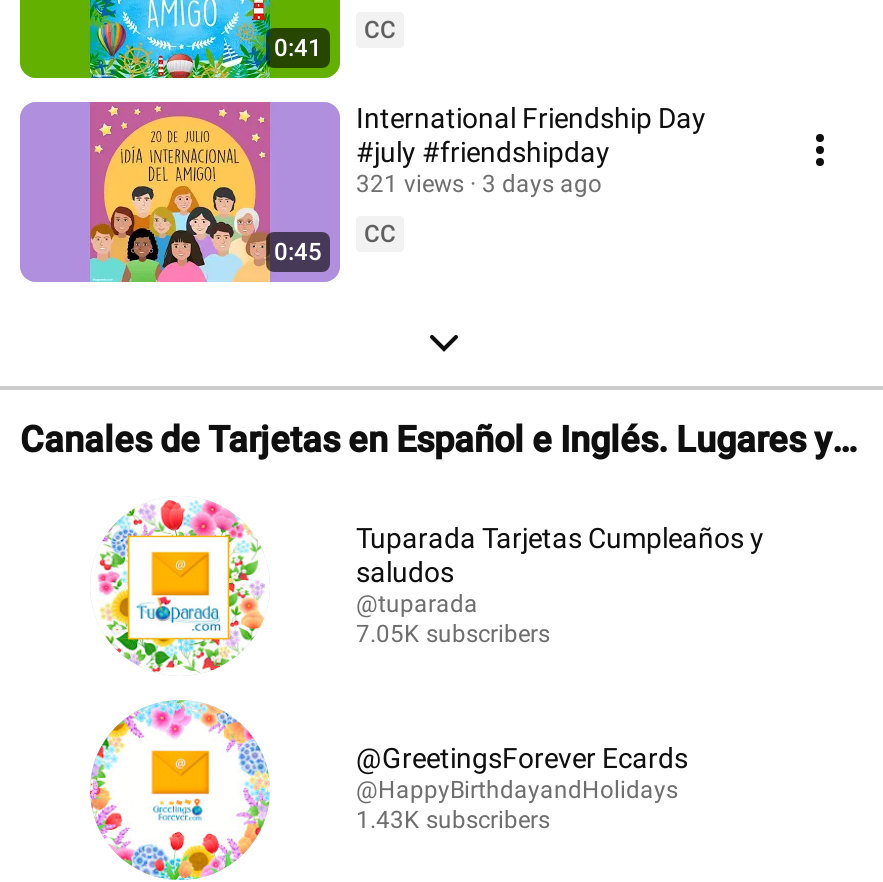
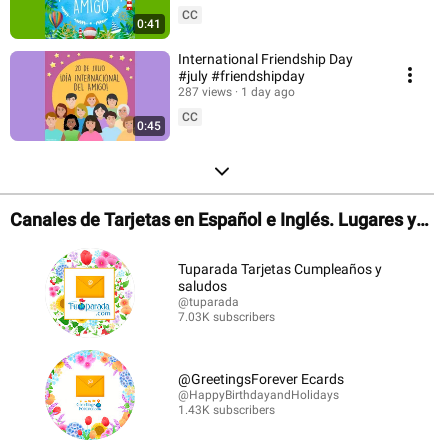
[356,170,464,198] 321 views -> [178,85,232,99] 287 views
[482,170,602,198] 3 days ago -> [241,85,295,99] 1 day ago
[356,620,550,648] 7.05K subscribers -> [178,310,275,324] 7.03K subscribers

